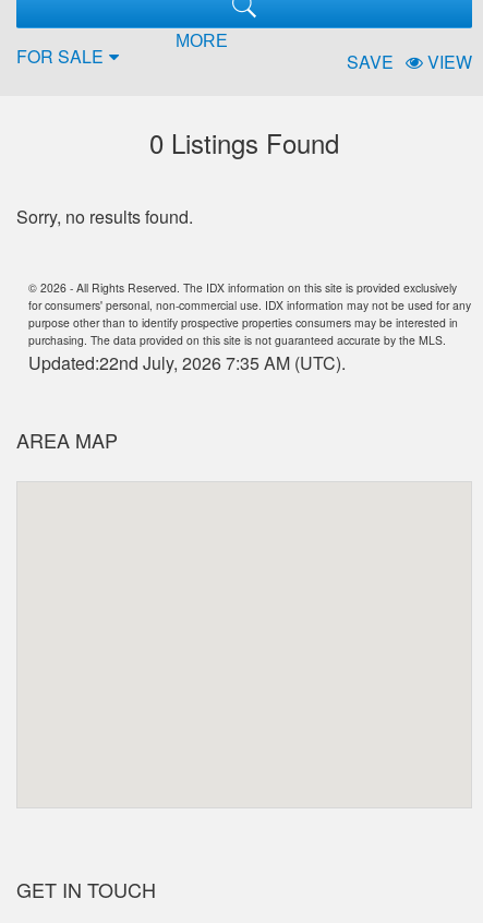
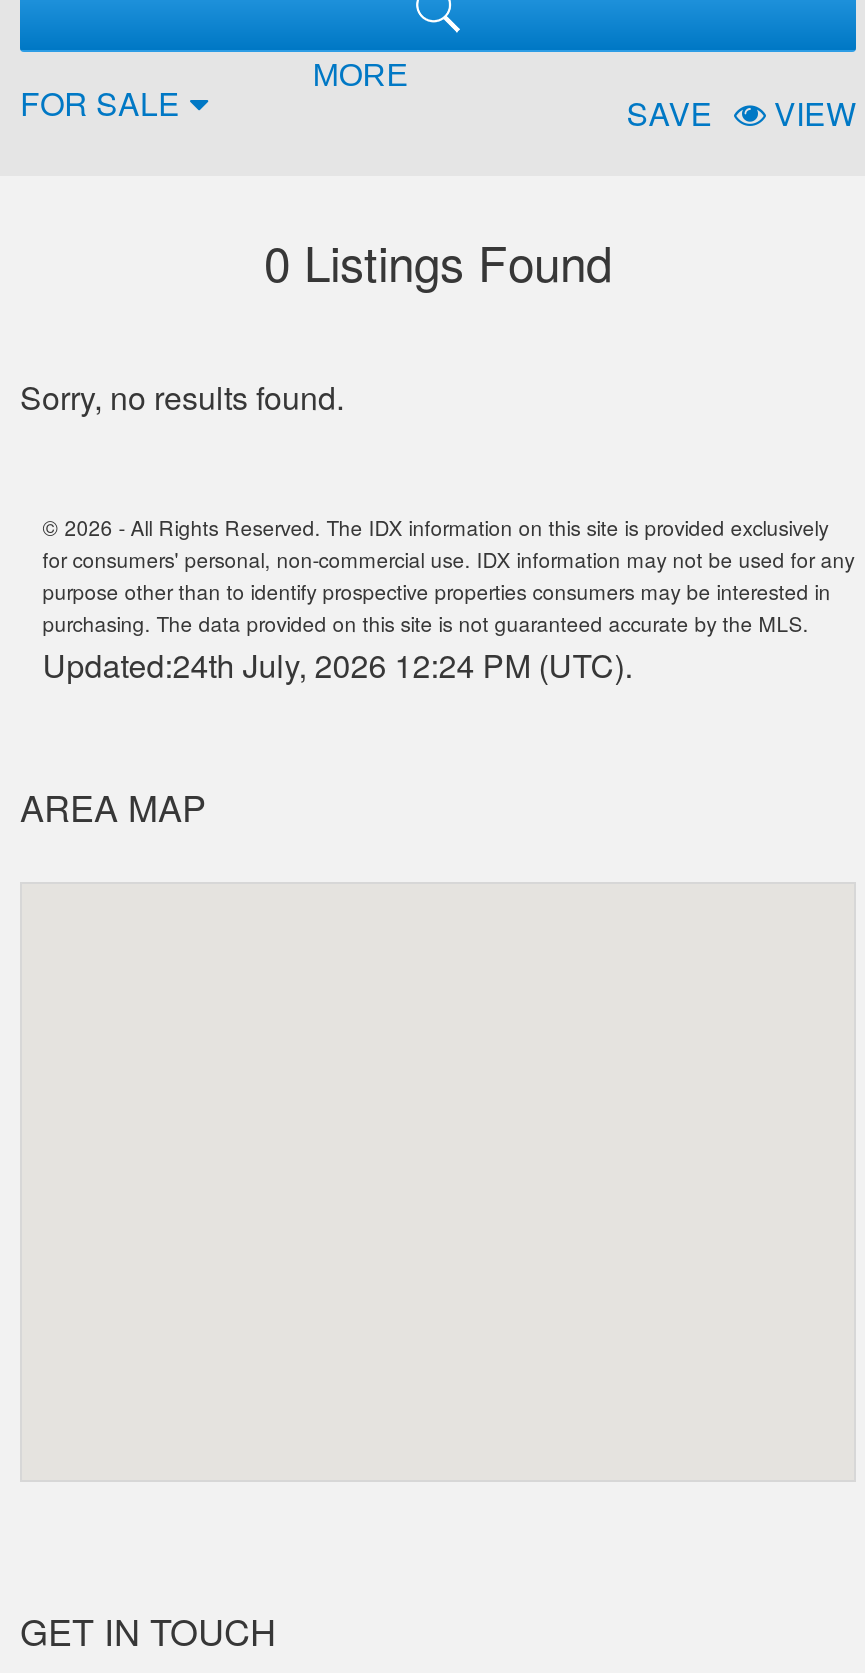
[29,350,346,375] Updated:22nd July, 2026 7:35 AM (UTC). -> [42,642,632,688] Updated:24th July, 2026 12:24 PM (UTC).

